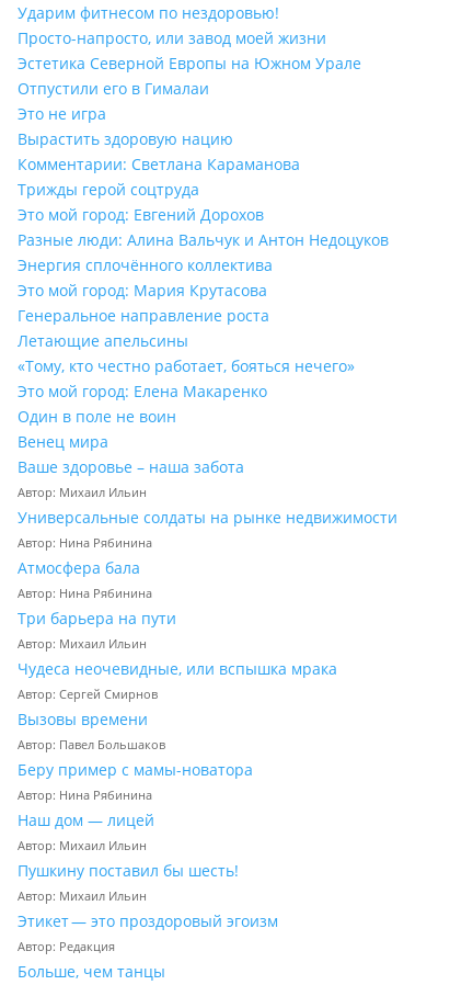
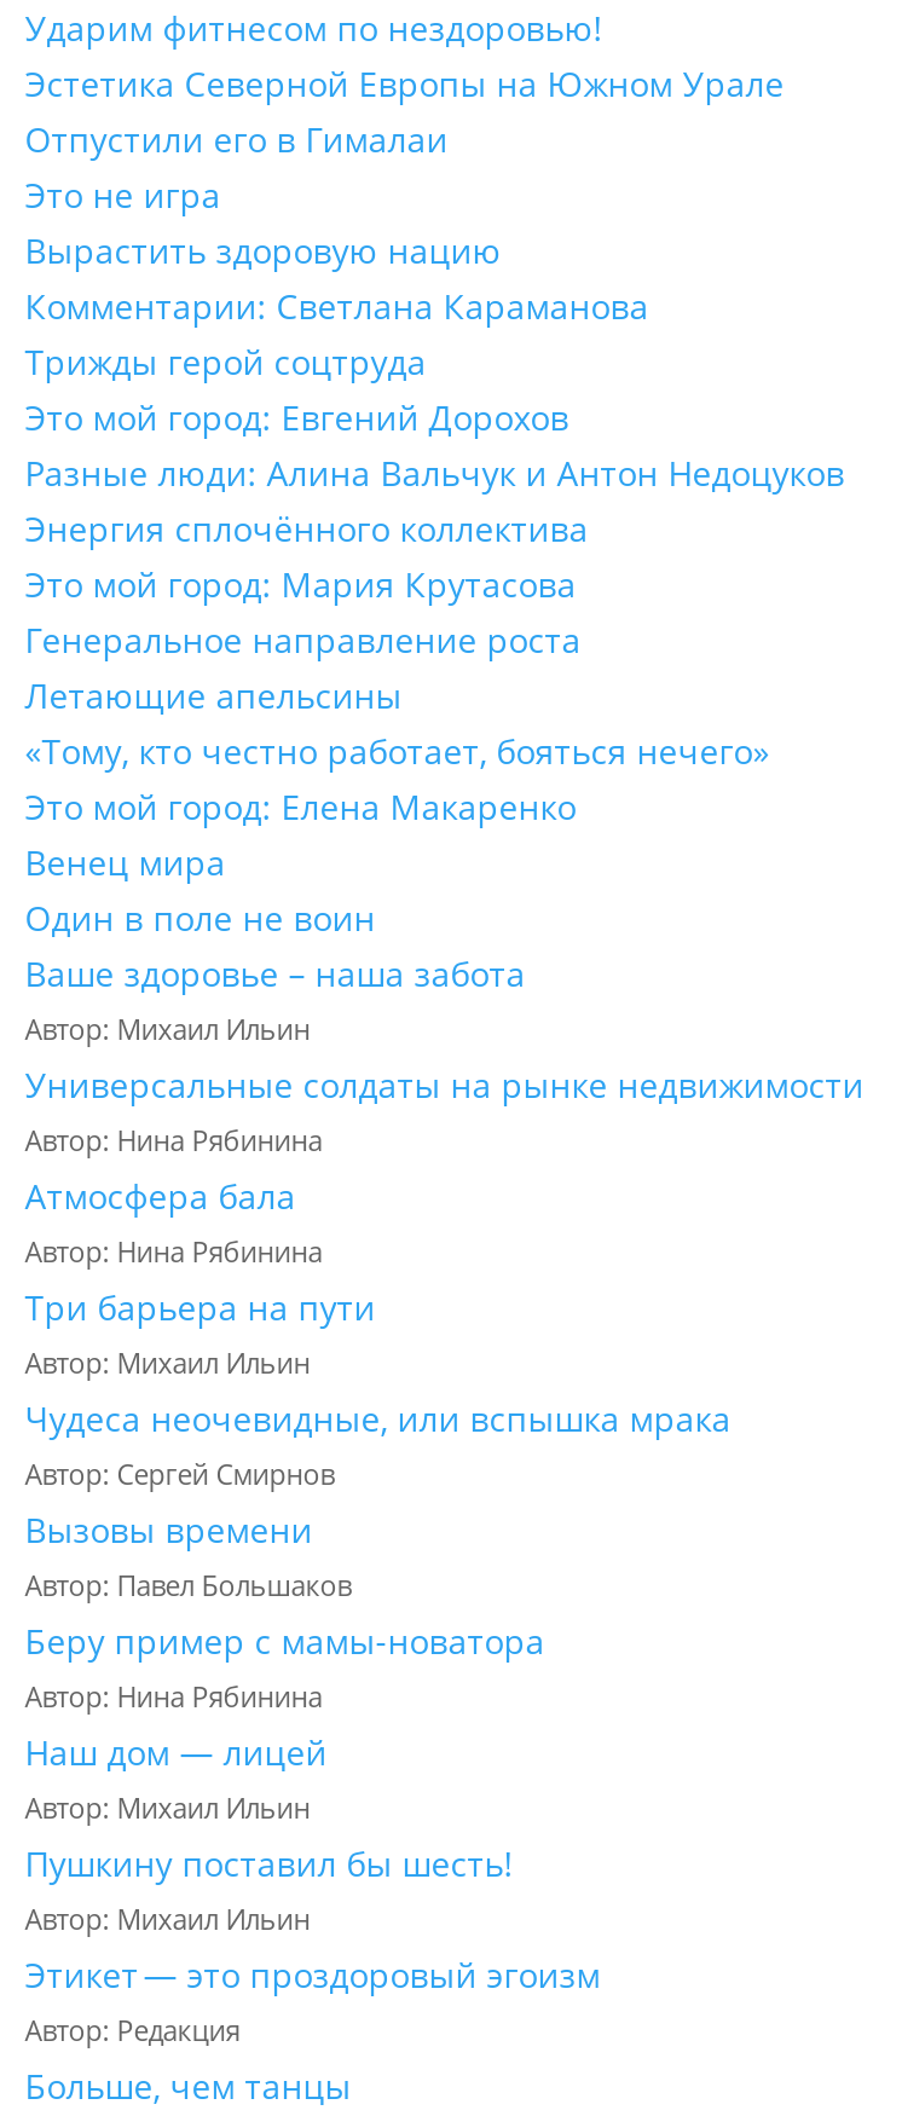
[17,27,326,48] Просто-напросто, или завод моей жизни -> none
moved [17,431,108,452] -> [25,839,226,885]: Венец мира

